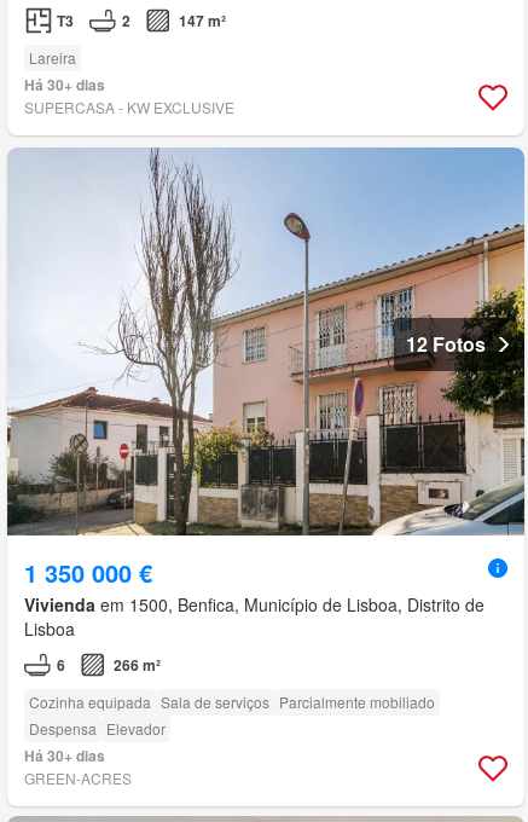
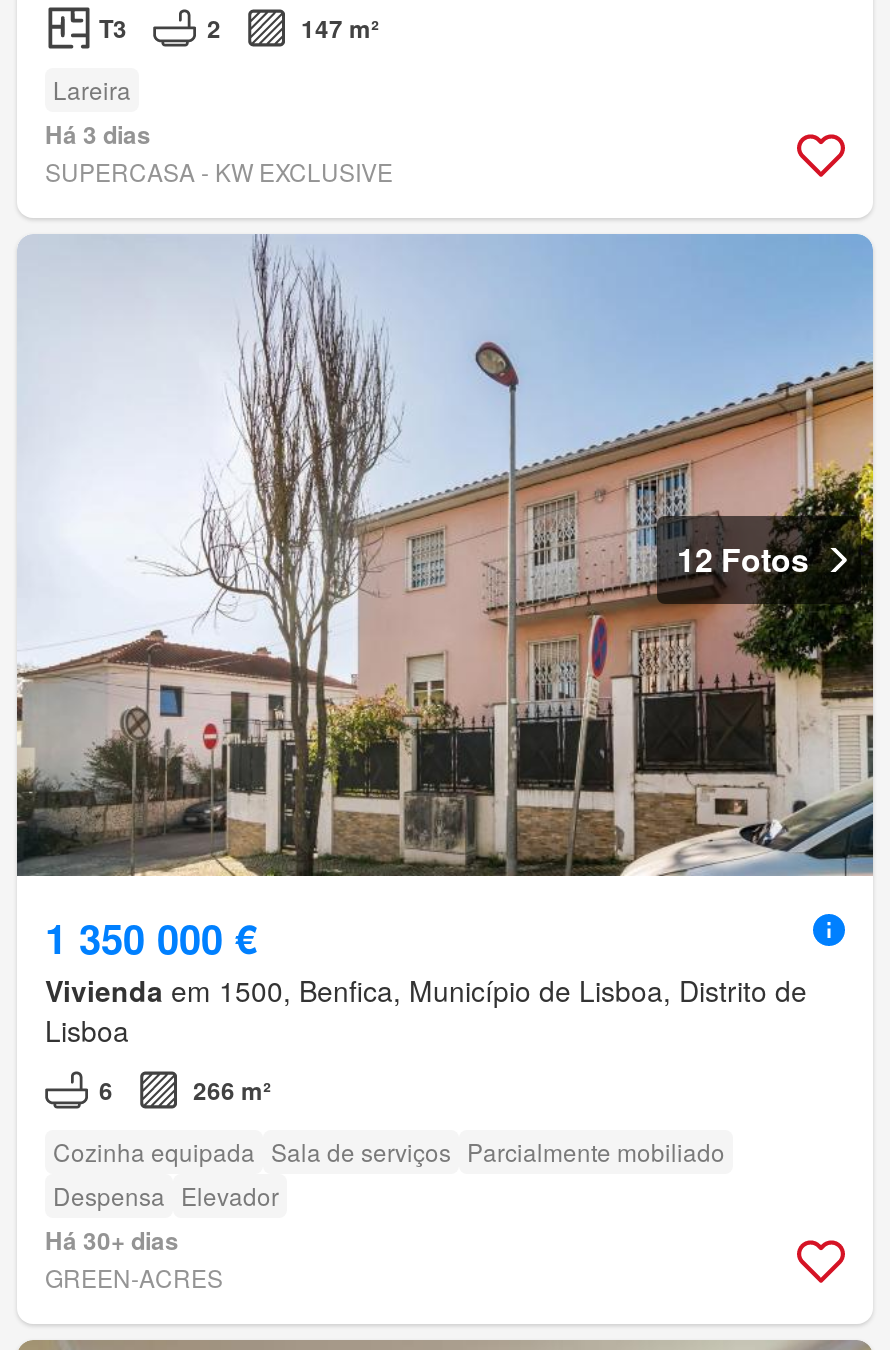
[24,74,105,96] Há 30+ dias -> [45,117,151,153] Há 3 dias

